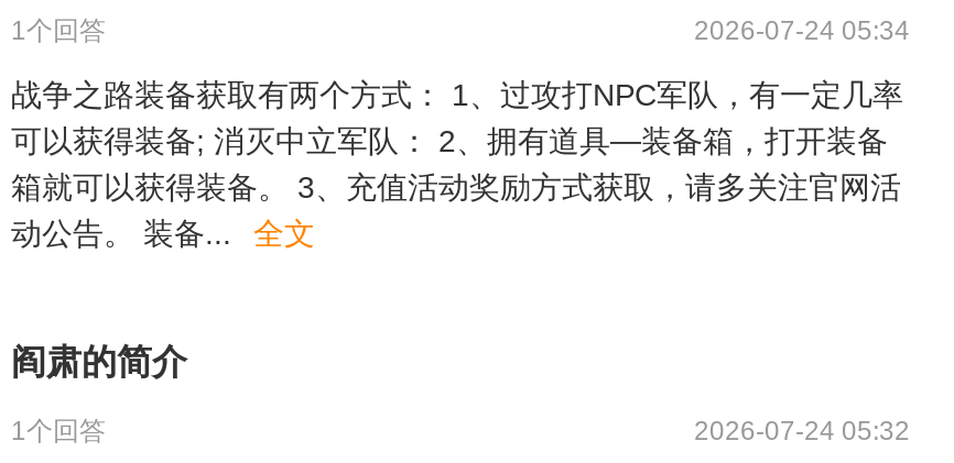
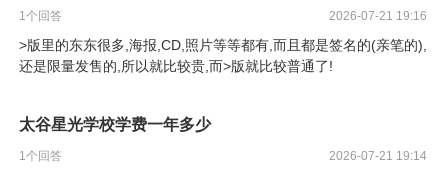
[694,15,910,46] 2026-07-24 05:34 -> [329,9,427,23] 2026-07-21 19:16
[11,77,903,251] 战争之路装备获取有两个方式： 1、过攻打NPC军队，有一定几率 | 可以获得装备; 消灭中立军队： 2、拥有道具—装备箱，打开装备 | 箱就可以获得装备。 3、充值活动奖励方式获取，请多关注官网活 | 动公告。 装备... | 全文 -> [19,37,427,74] >版里的东东很多,海报,CD,照片等等都有,而且都是签名的(亲笔的), | 还是限量发售的,所以就比较贵,而>版就比较普通了!
[11,343,187,381] 阎肃的简介 -> [19,116,211,133] 太谷星光学校学费一年多少
[694,416,910,447] 2026-07-24 05:32 -> [329,149,427,163] 2026-07-21 19:14

